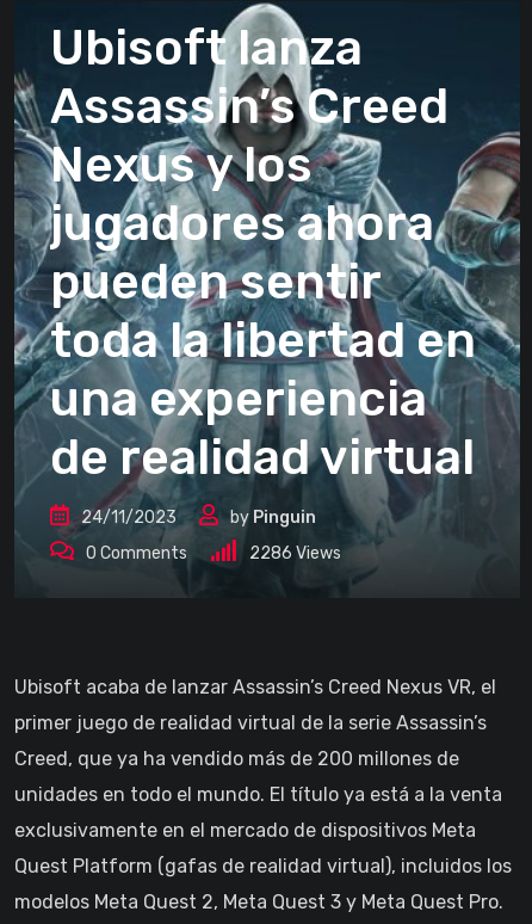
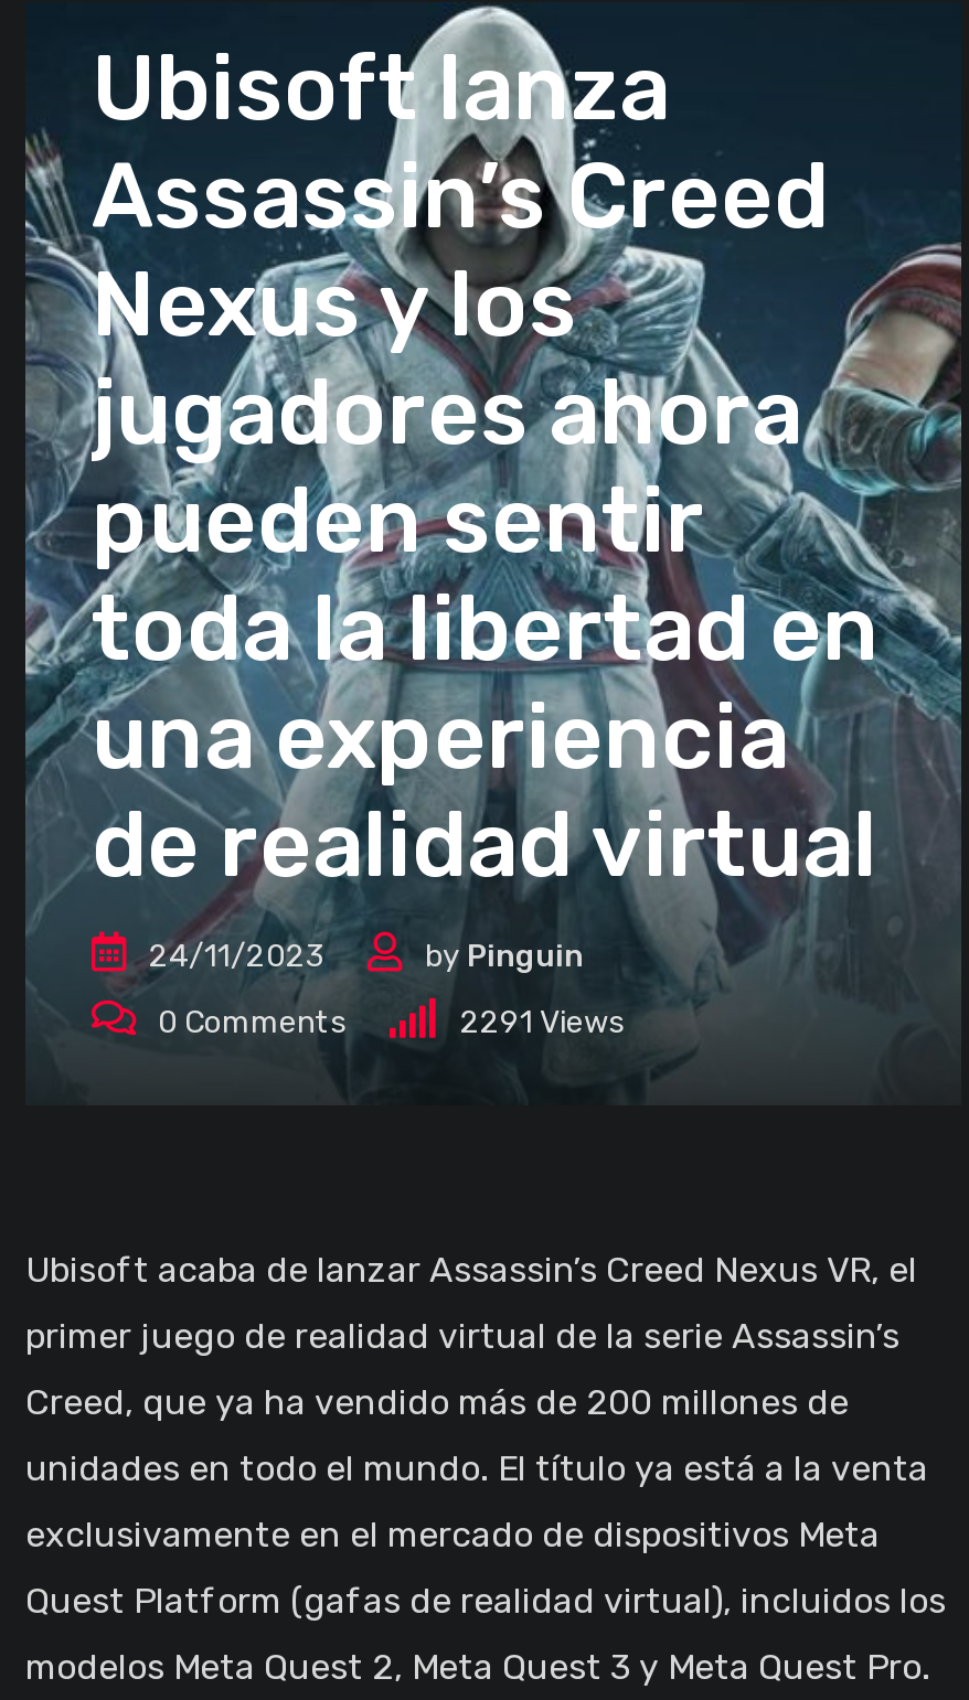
[249,543,341,563] 2286 Views -> [460,1004,624,1041] 2291 Views

